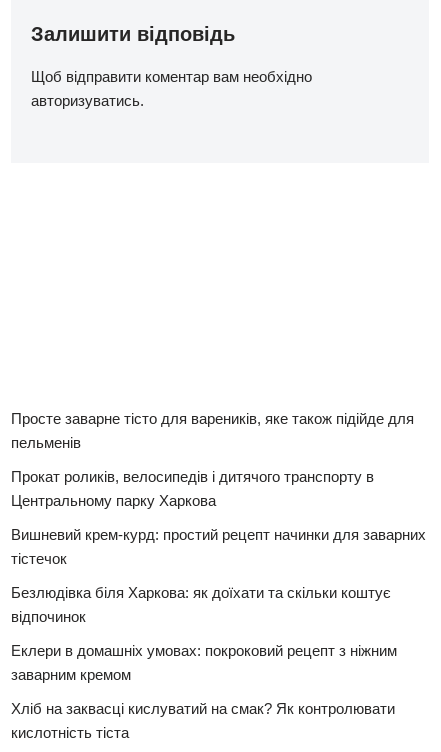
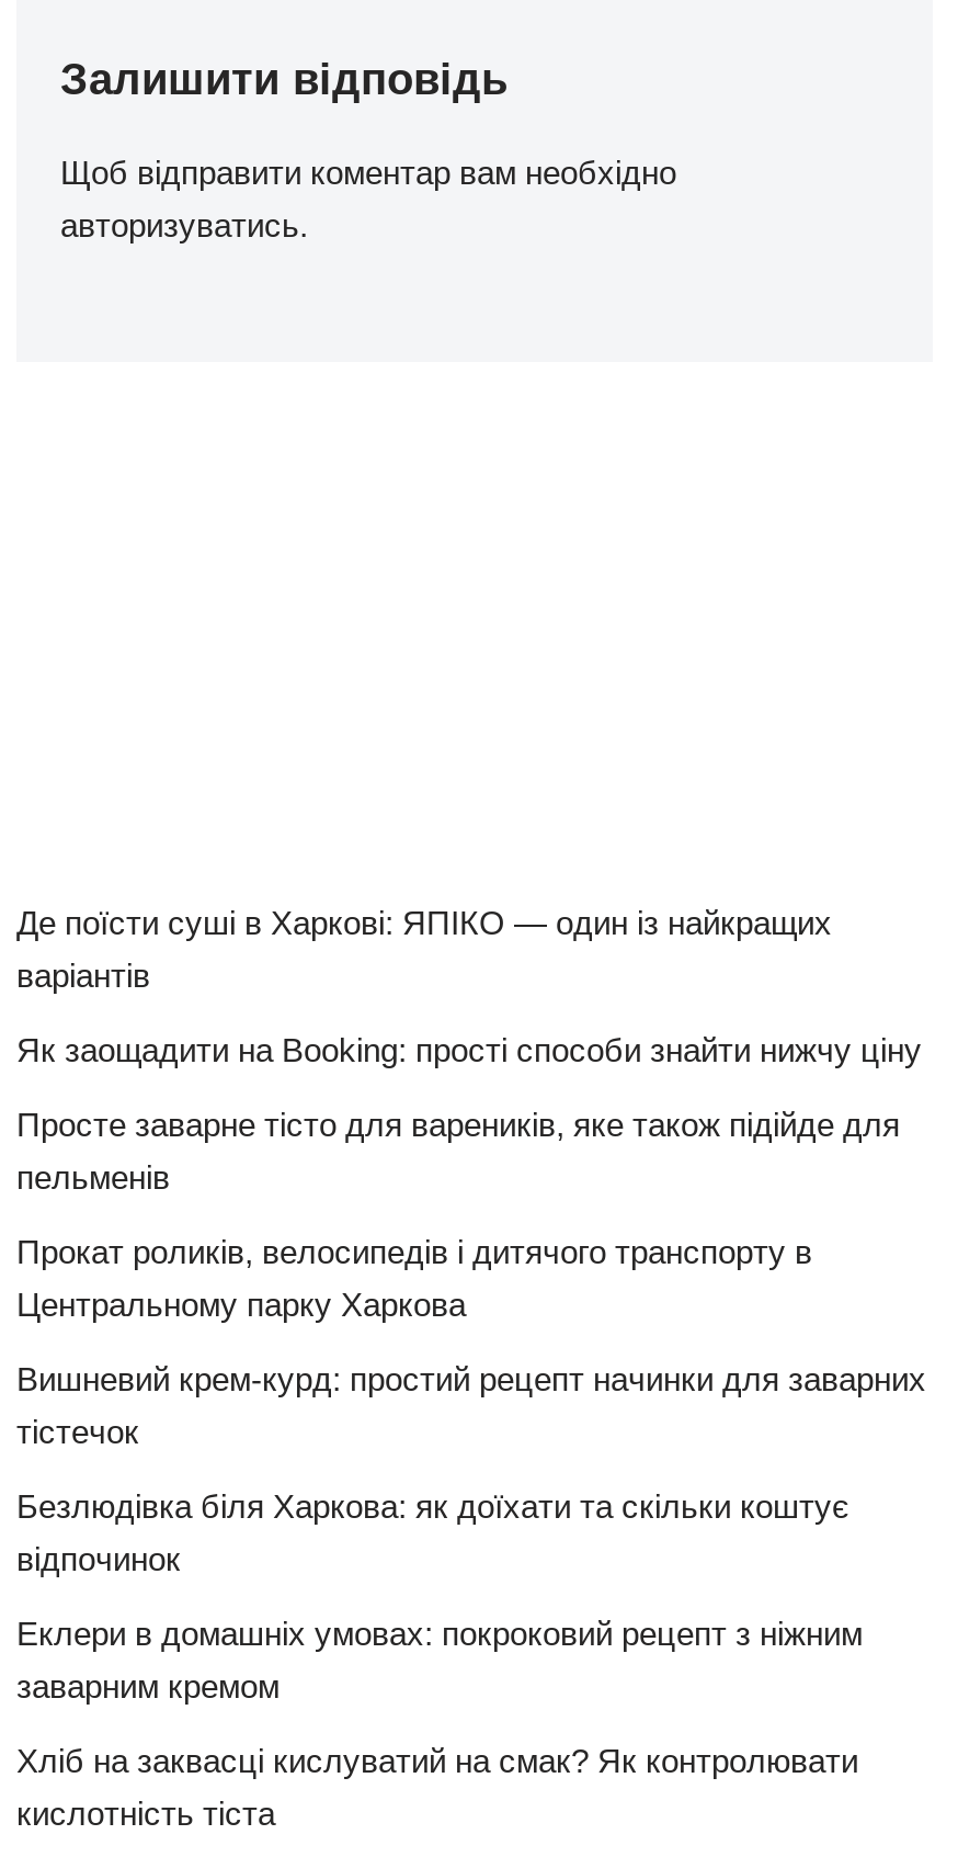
none -> [16,904,922,1068] Де поїсти суші в Харкові: ЯПІКО — один із найкращих | варіантів | Як заощадити на Booking: прості способи знайти нижчу ціну

